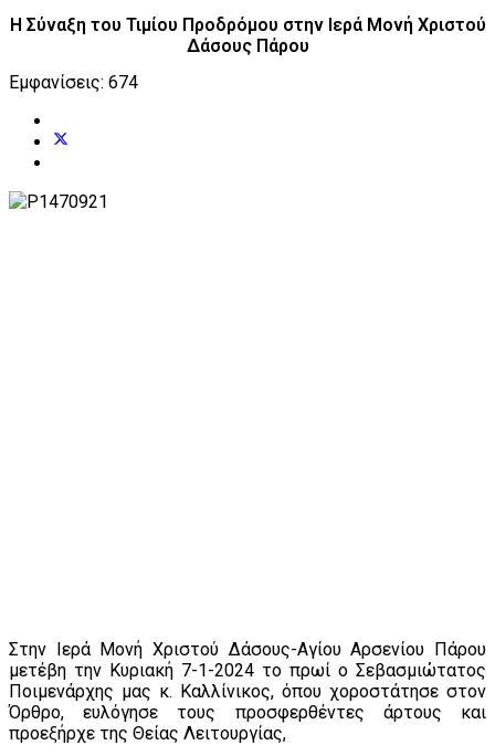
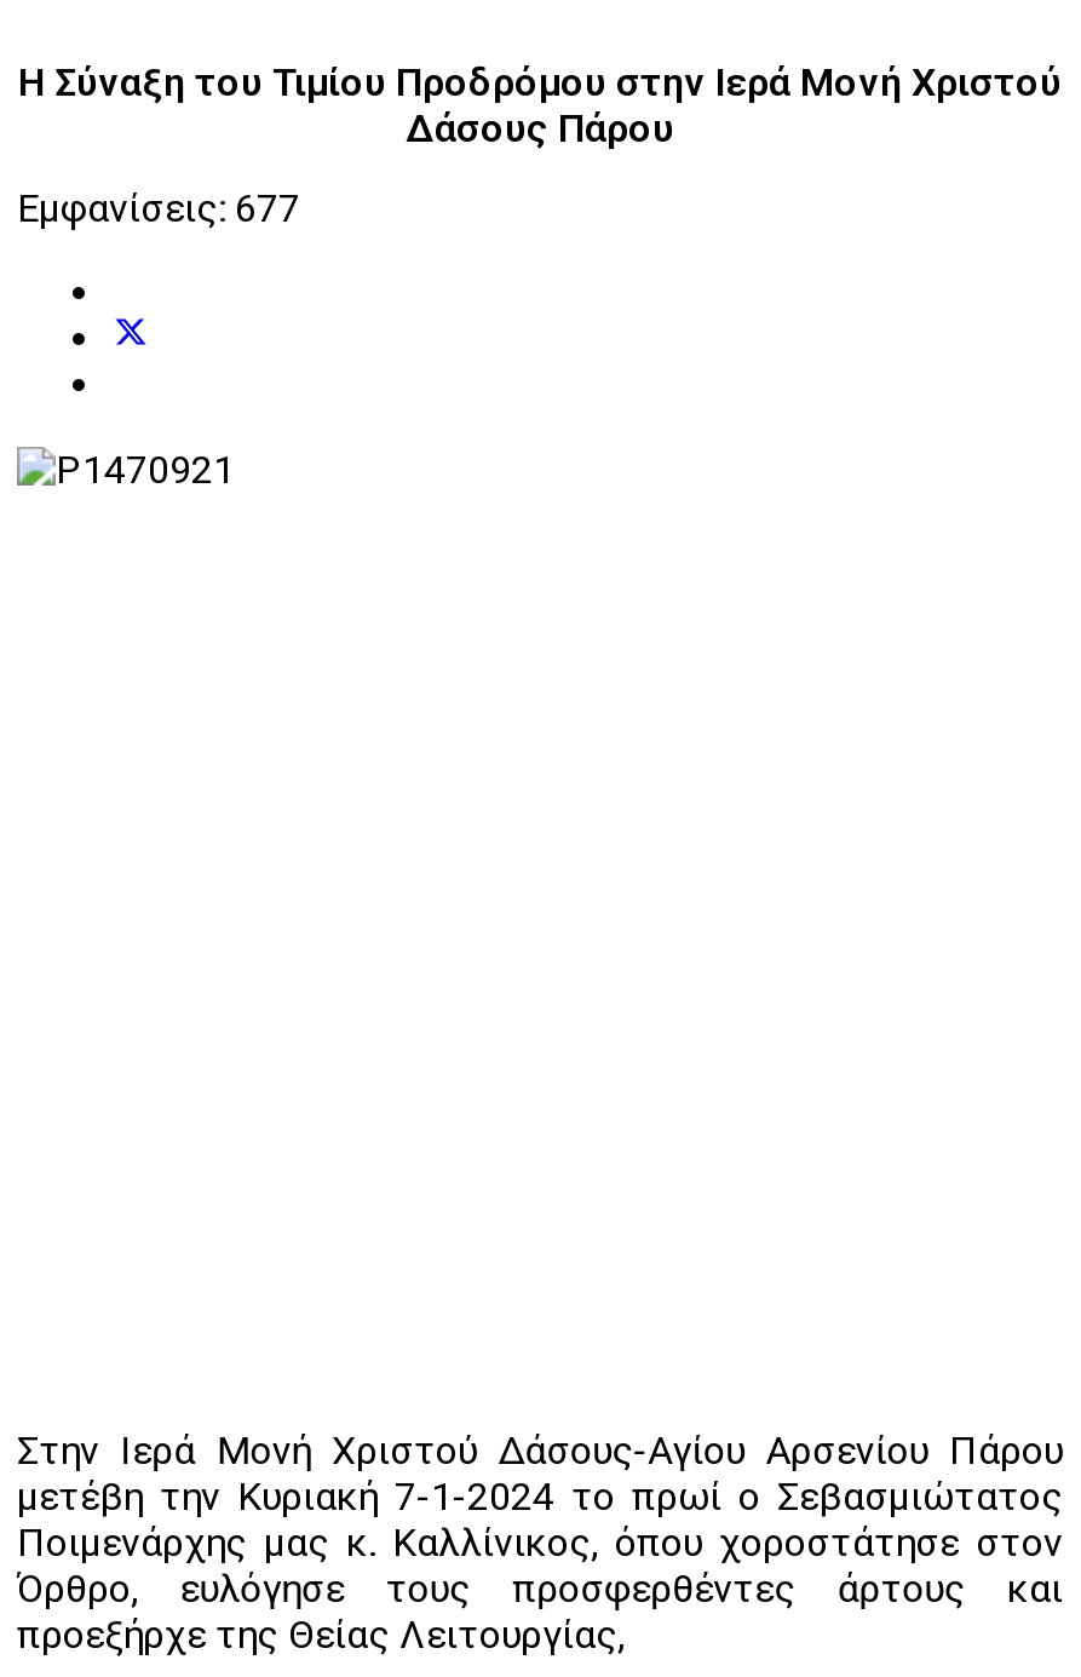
[9,72,138,93] Εμφανίσεις: 674 -> [17,185,300,231] Εμφανίσεις: 677

